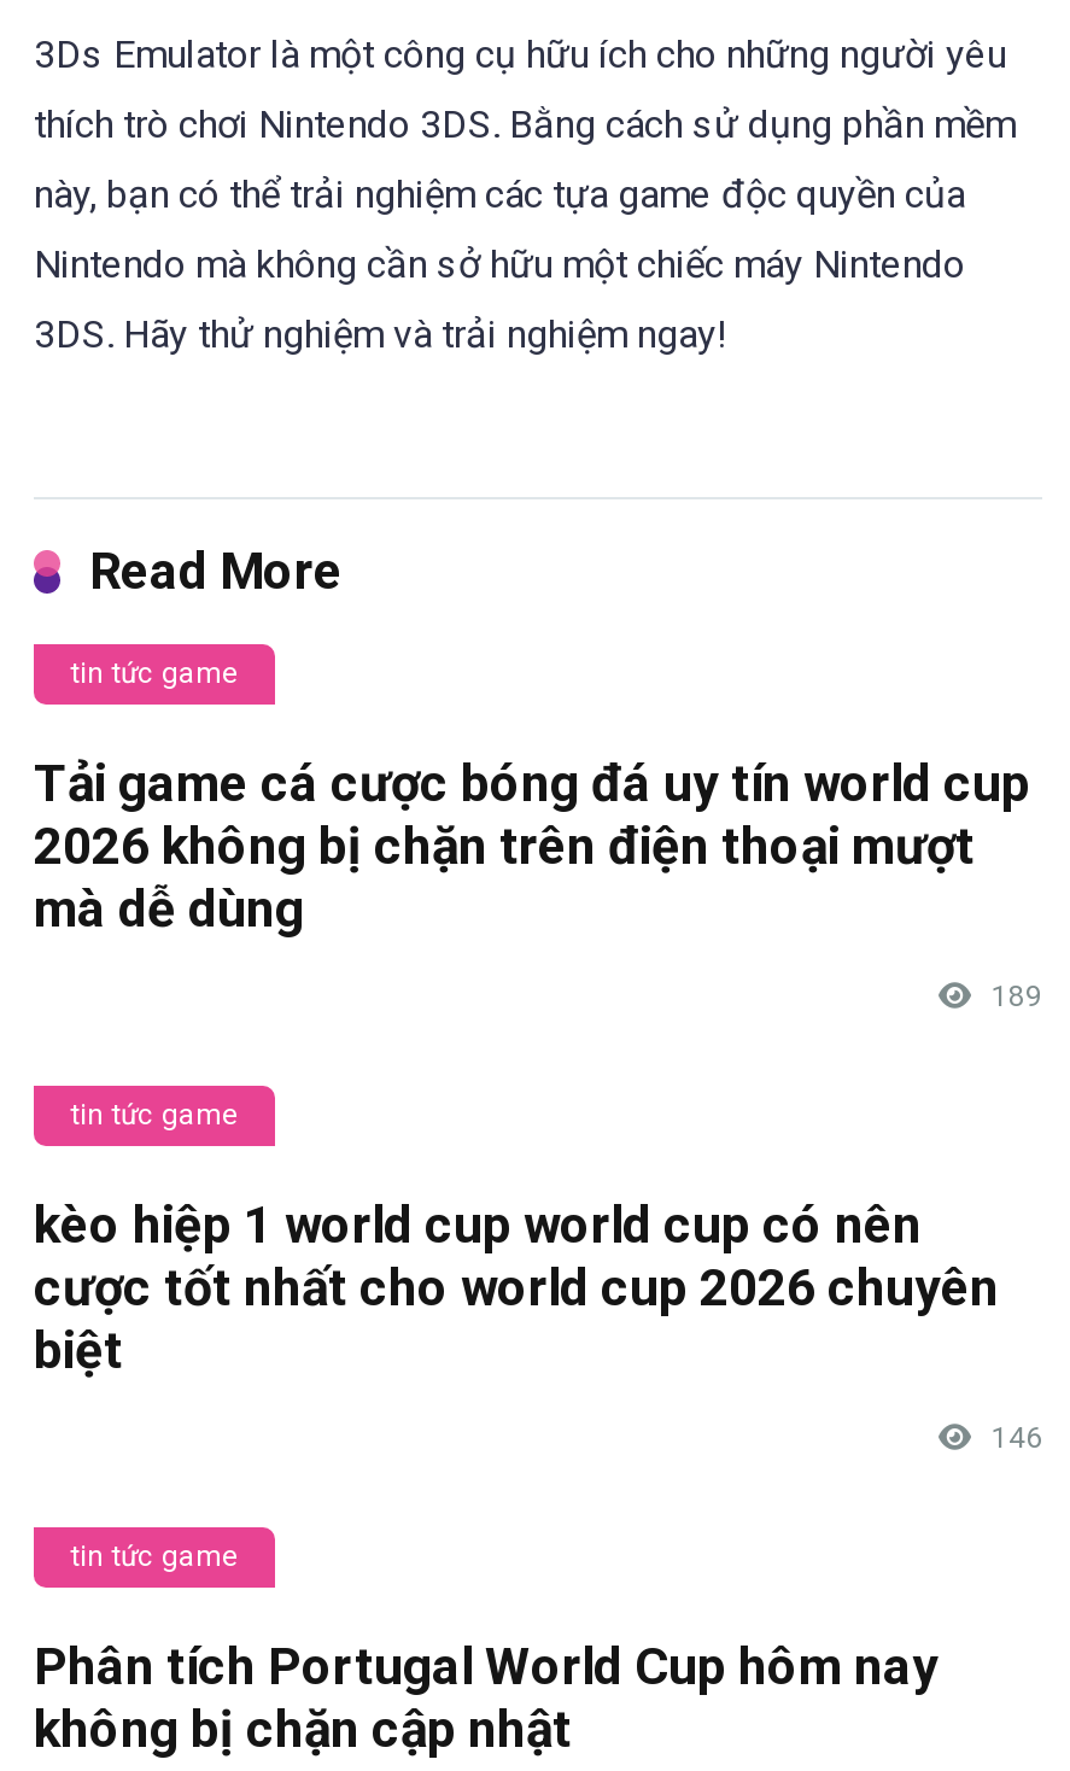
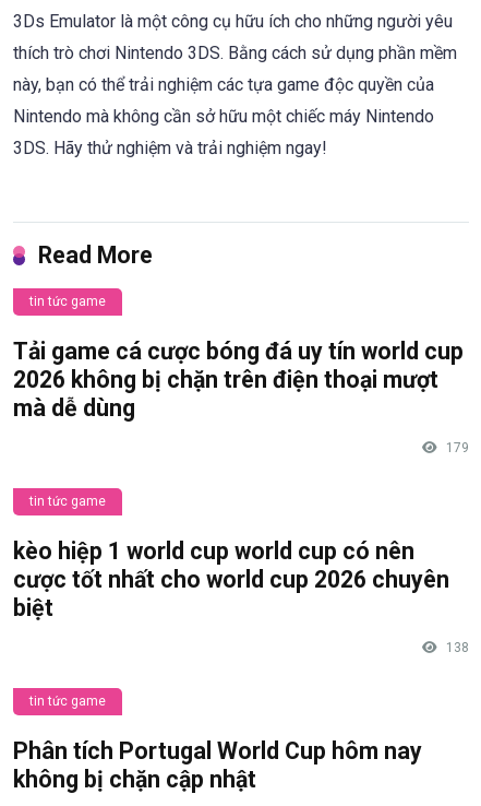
[984,979,1042,1013] 189 -> [443,440,469,455] 179
[984,1421,1042,1455] 146 -> [443,640,469,655] 138

